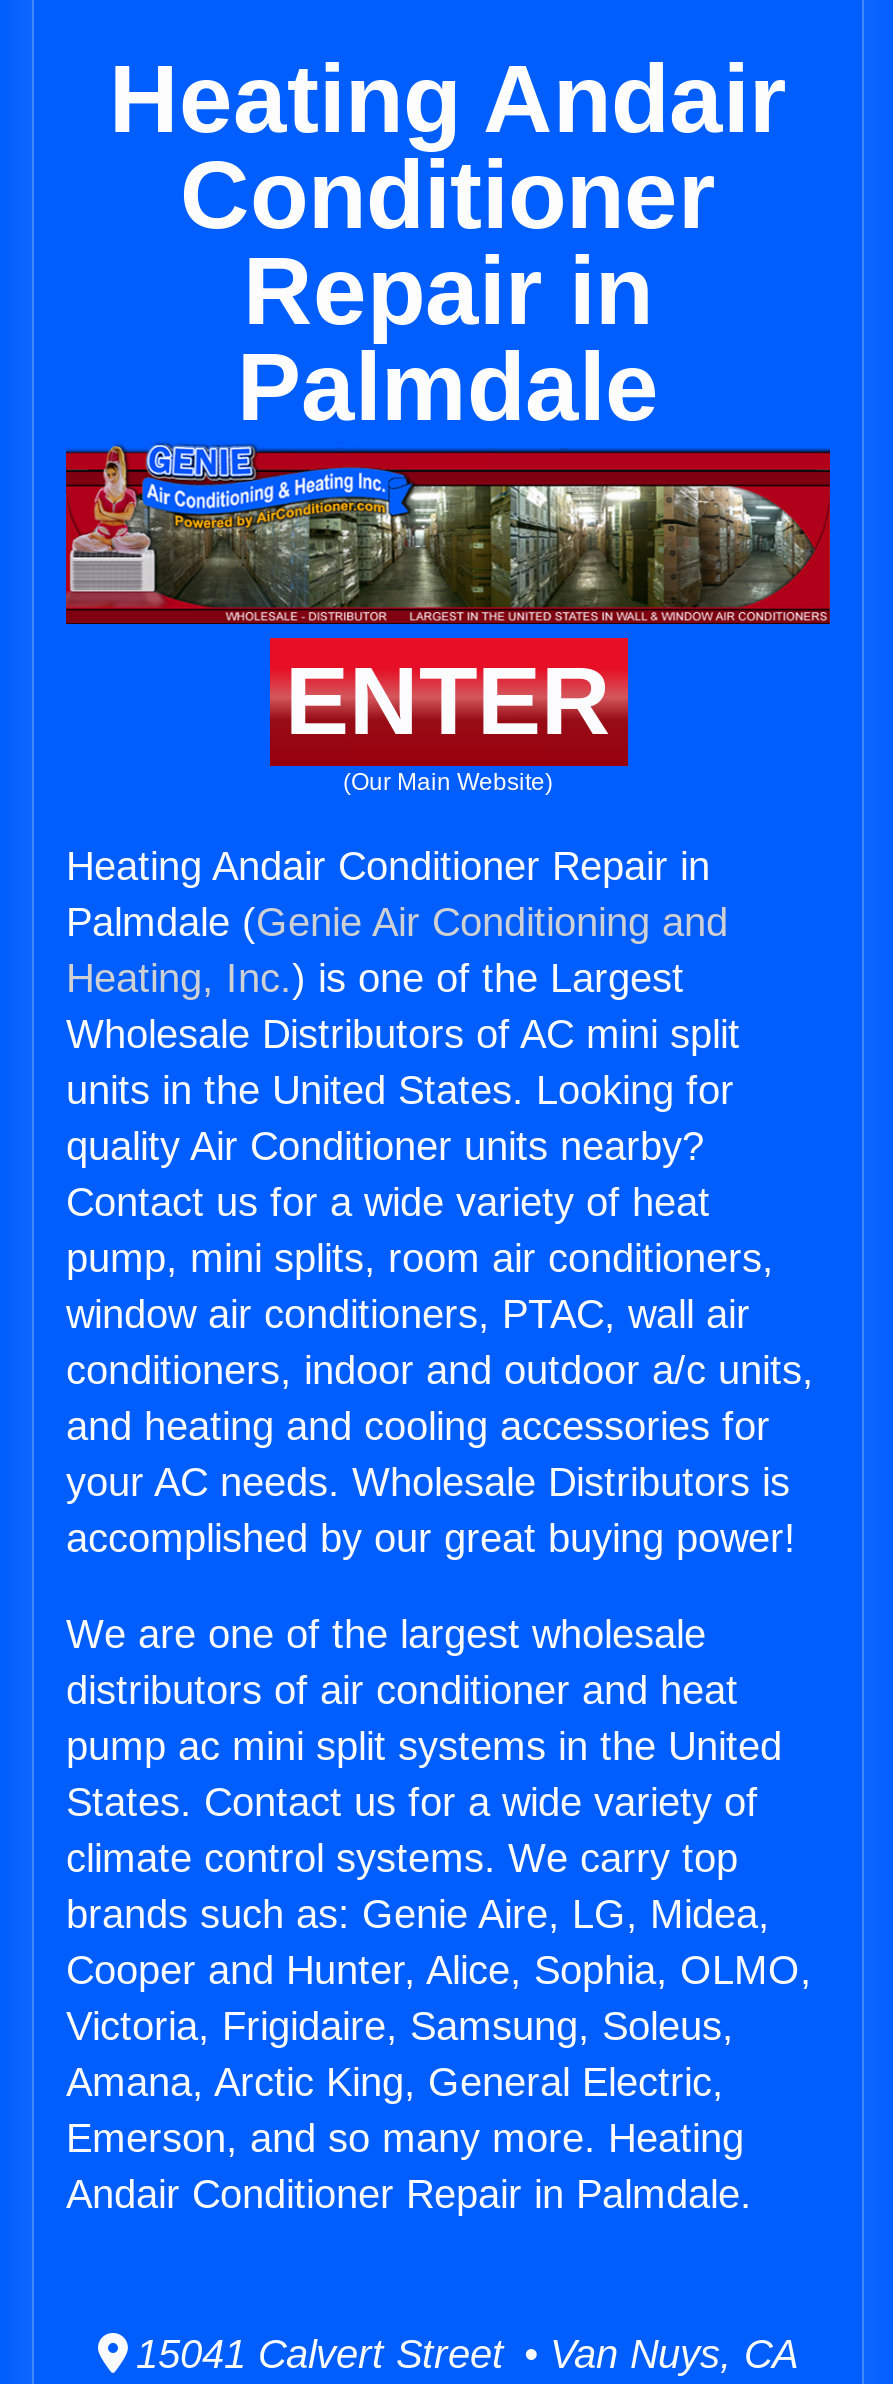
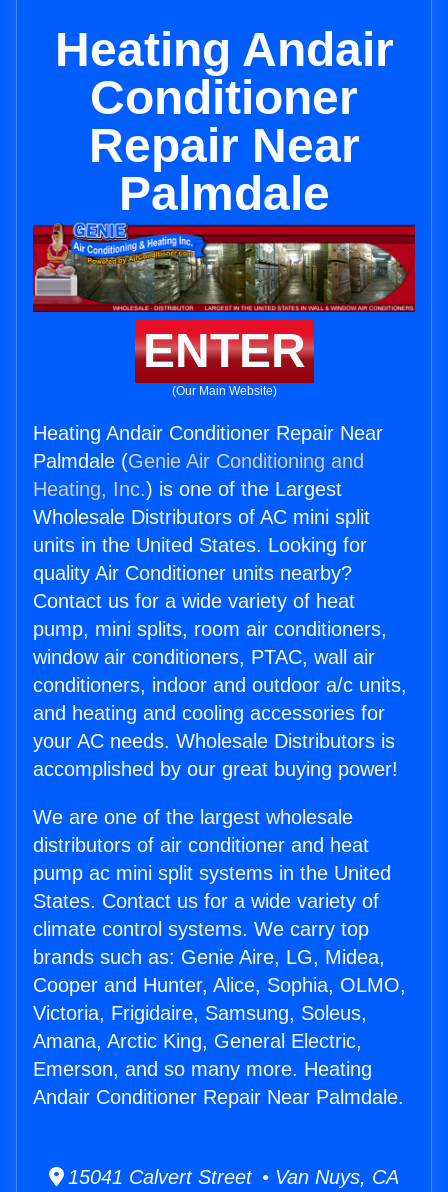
[243,238,653,344] Repair in -> [88,119,359,172] Repair Near
[66,844,710,888] Heating Andair Conditioner Repair in -> [33,422,383,444] Heating Andair Conditioner Repair Near
[66,2172,752,2216] Andair Conditioner Repair in Palmdale. -> [33,1086,404,1108] Andair Conditioner Repair Near Palmdale.

